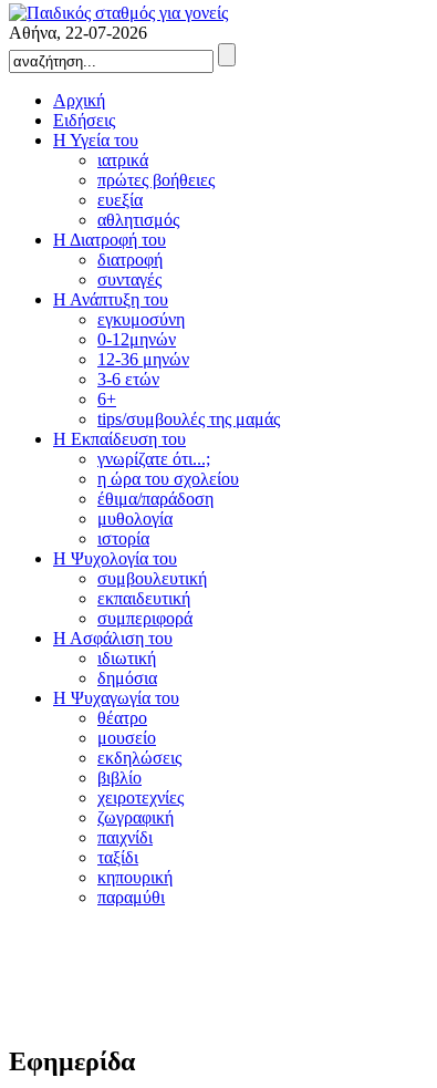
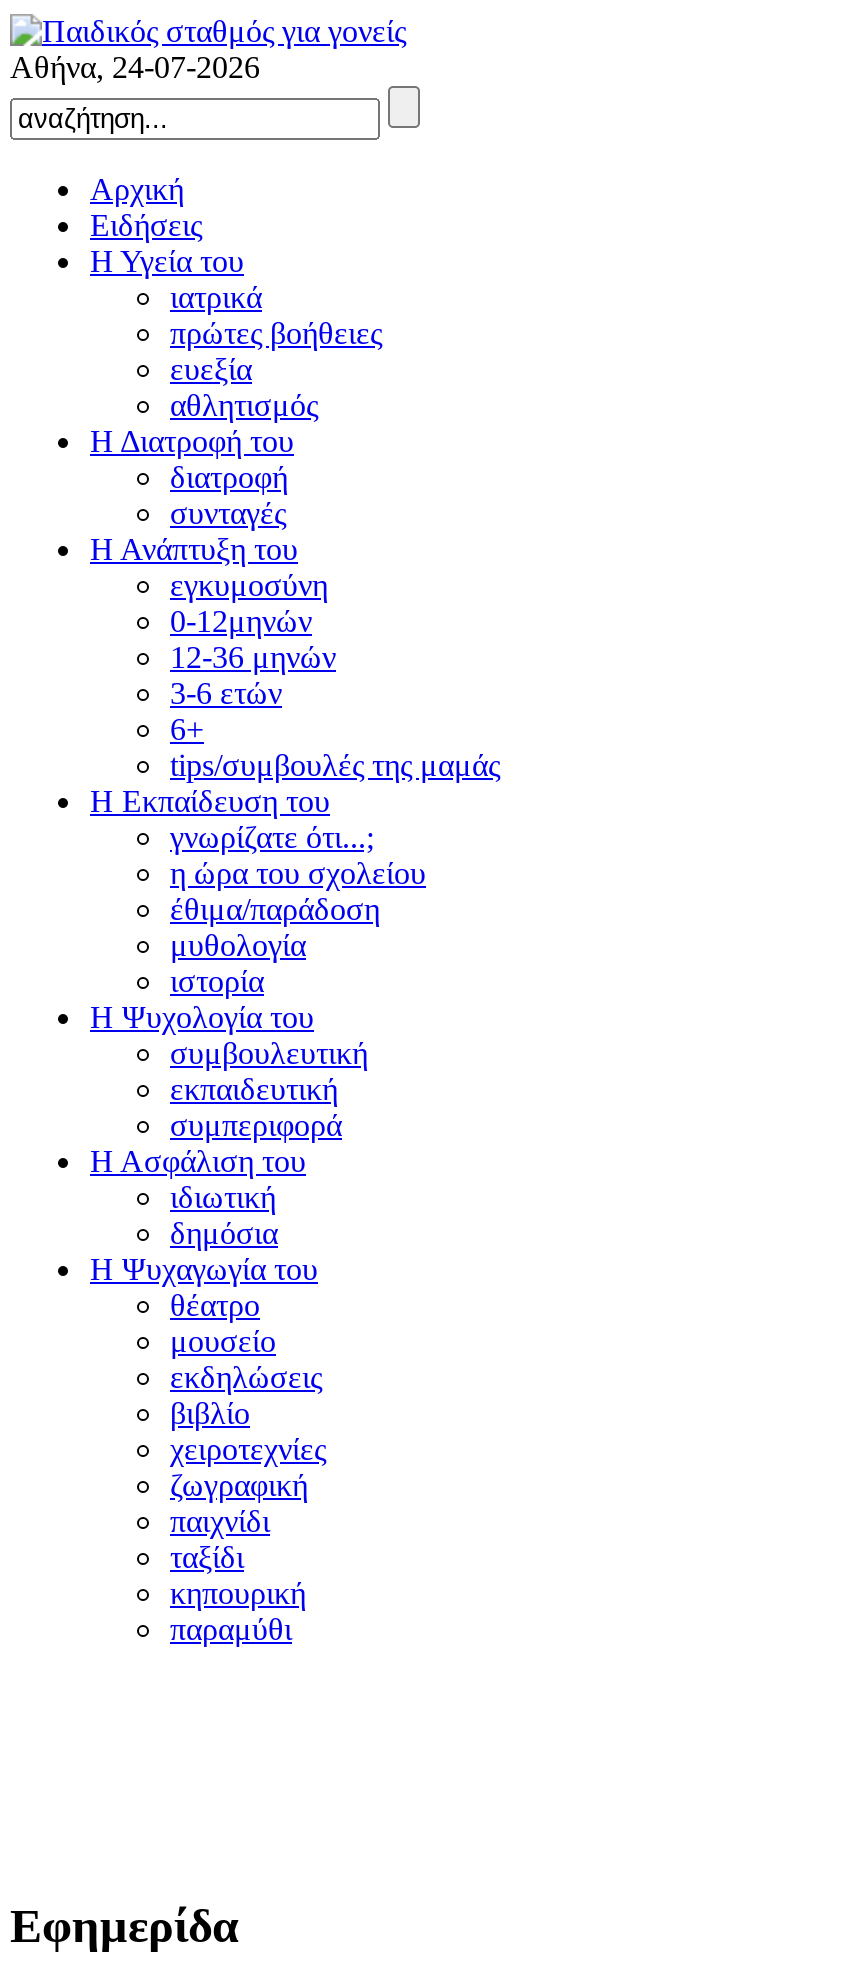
[9,23,147,42] Αθήνα, 22-07-2026 -> [10,50,260,84] Αθήνα, 24-07-2026

